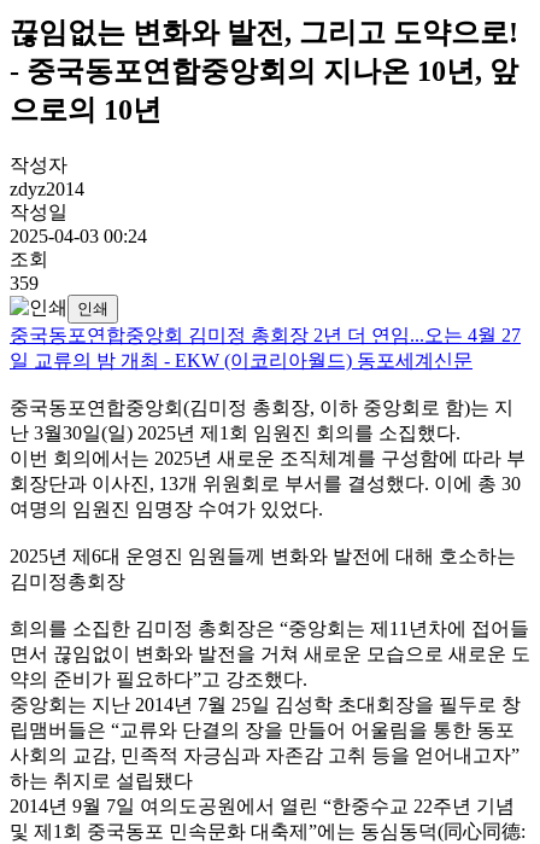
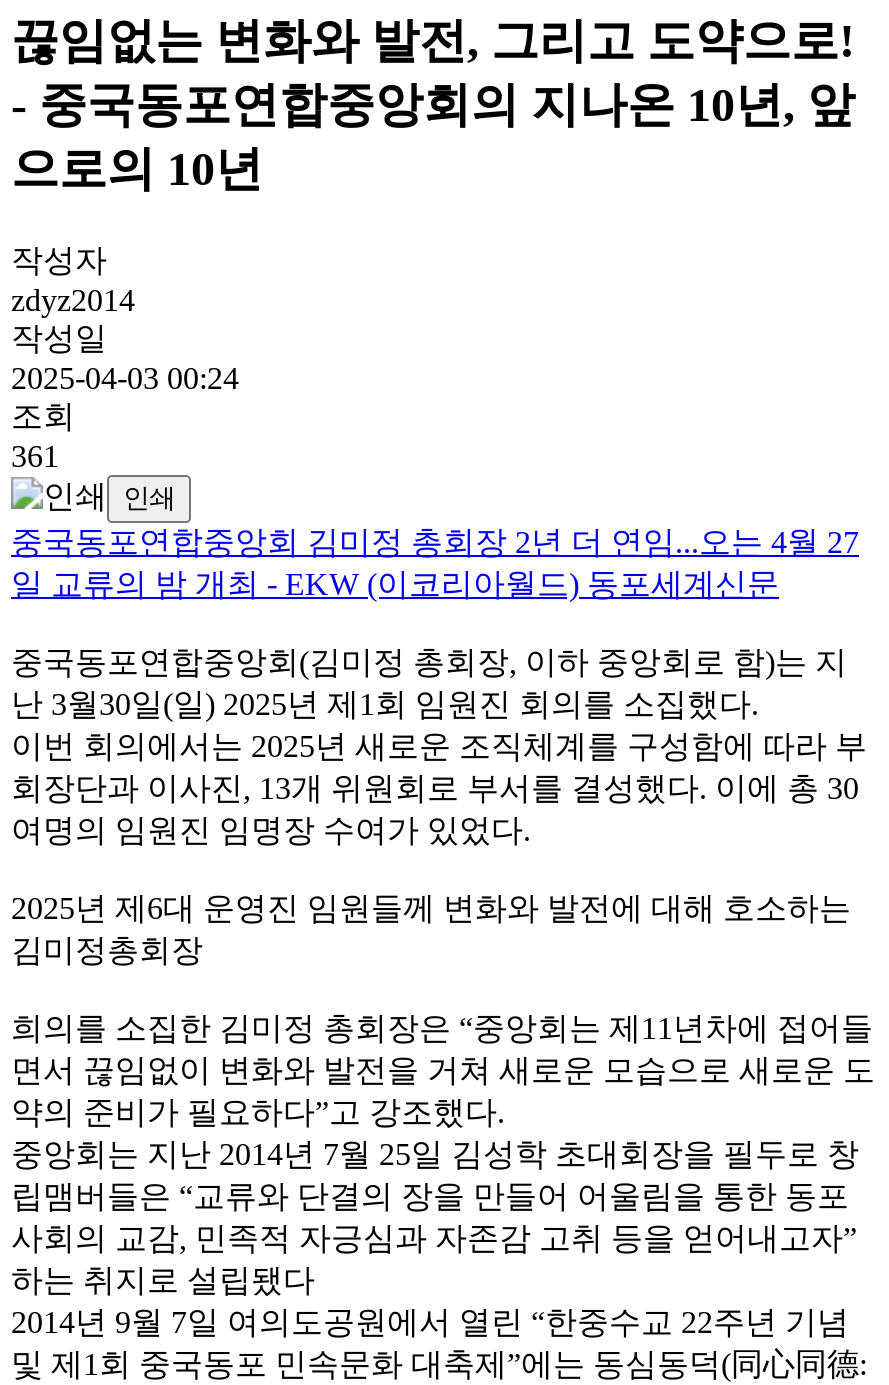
[10,272,39,293] 359 -> [11,438,59,472] 361

